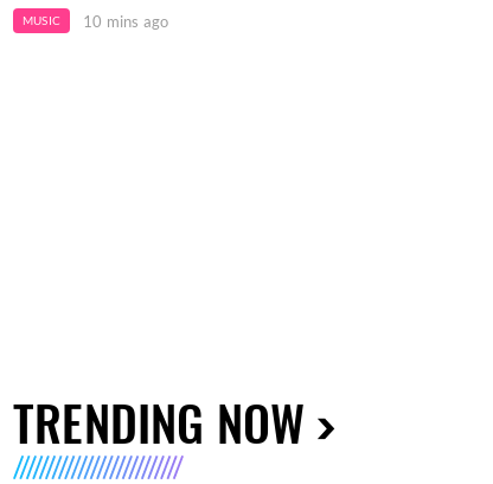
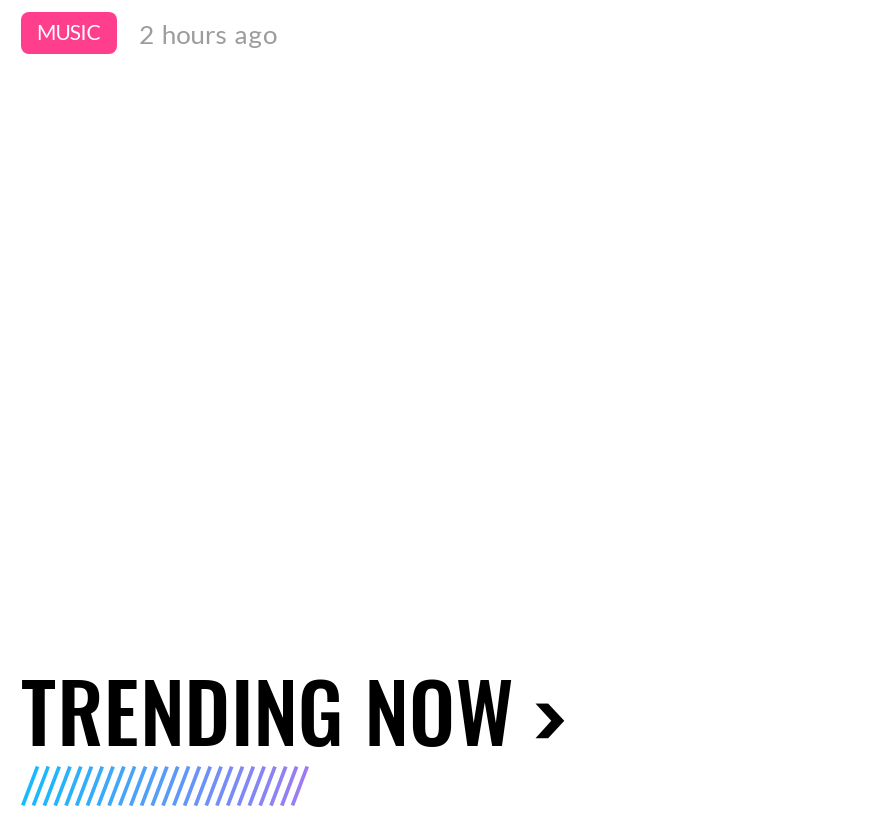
[23,12,169,30] MUSIC 10 mins ago -> [37,17,277,49] MUSIC 2 hours ago

